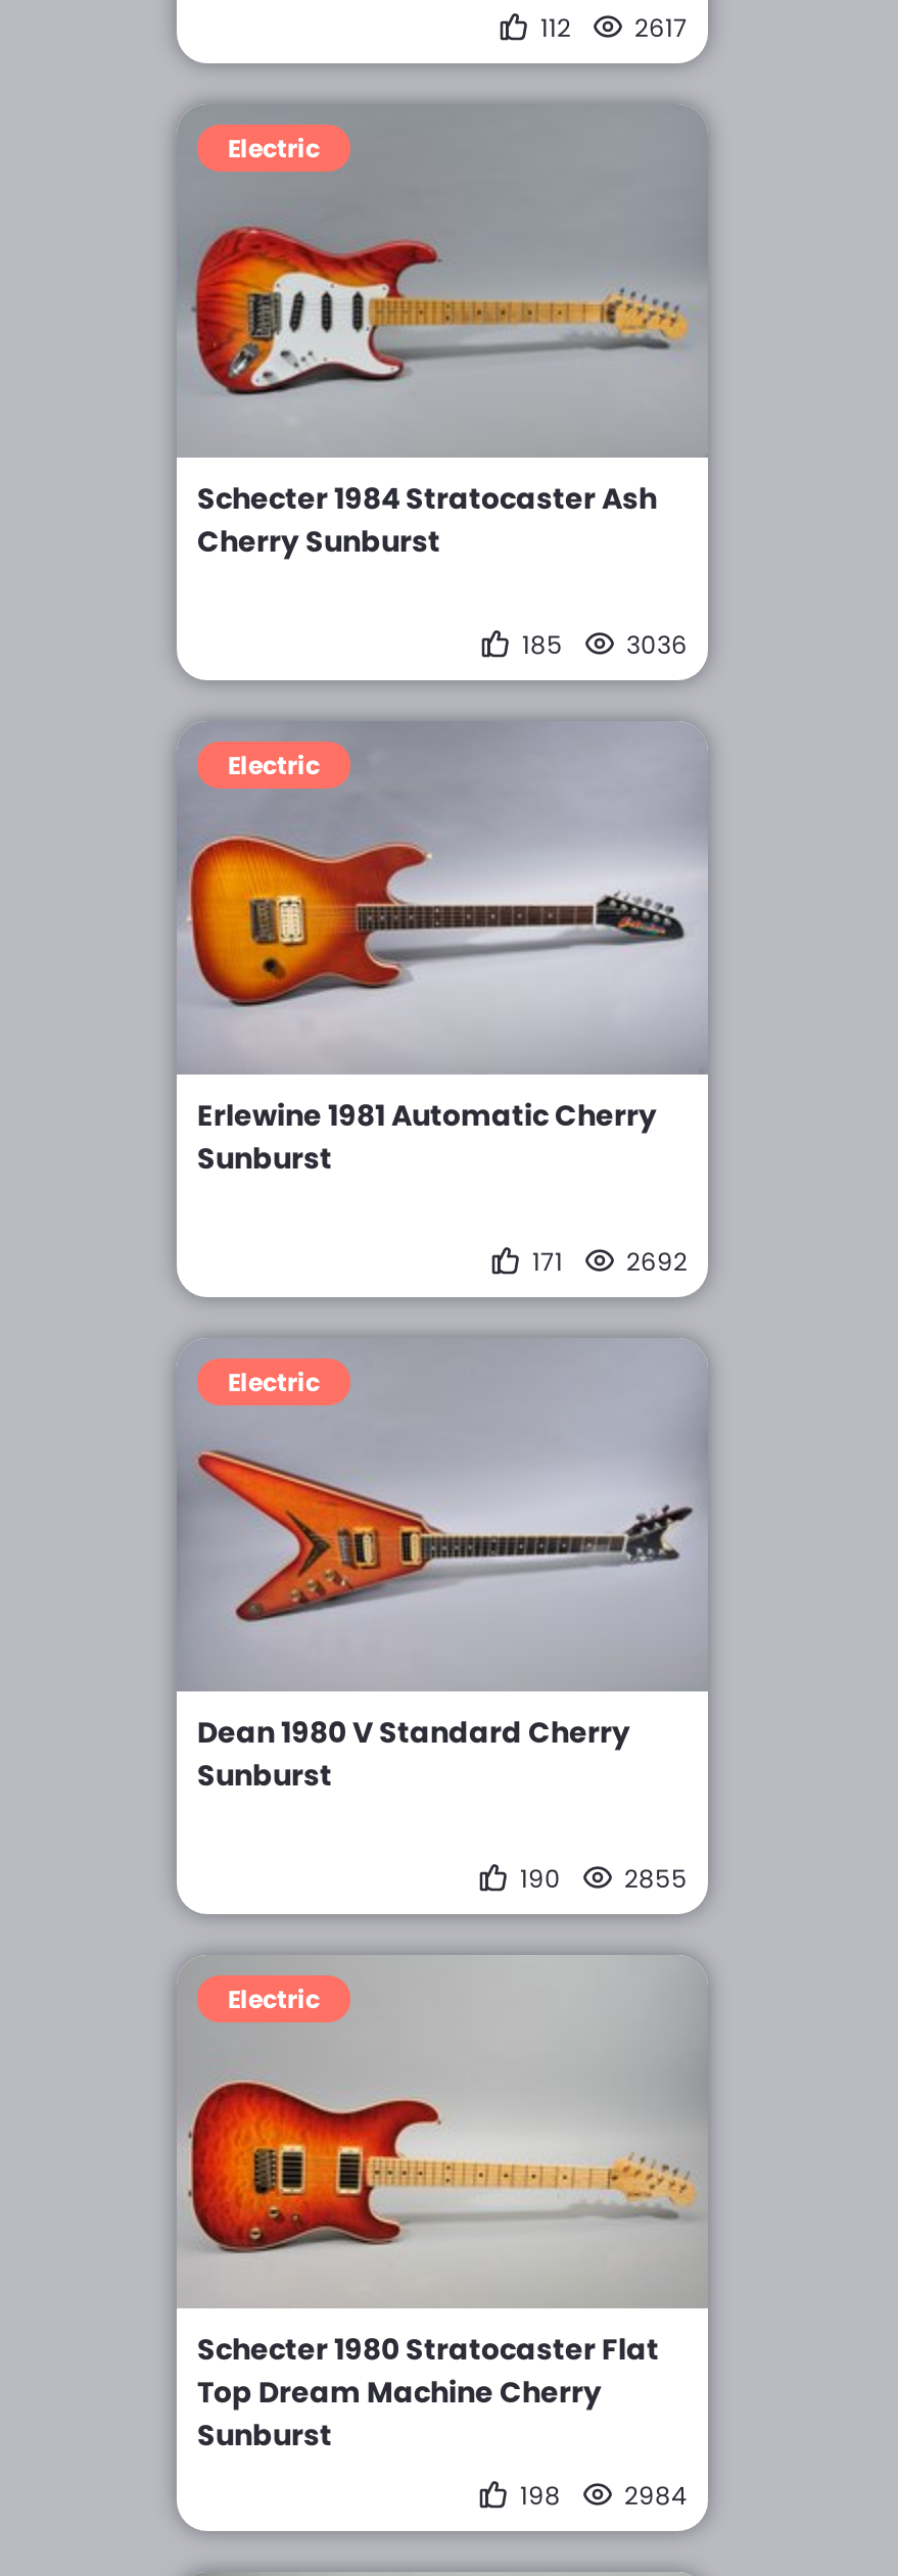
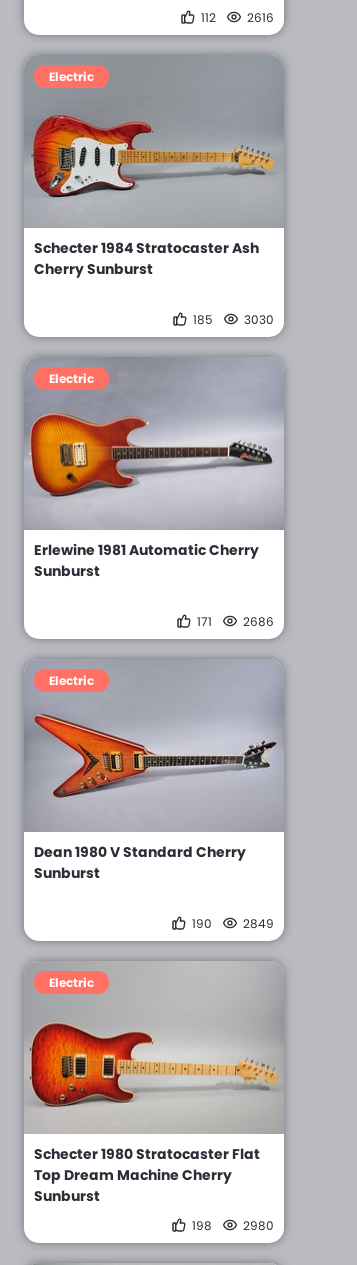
[540,9,688,44] 112 2617 -> [201,8,274,25] 112 2616
[522,626,688,661] 185 3036 -> [193,310,274,327] 185 3030
[532,1243,688,1278] 171 2692 -> [197,612,274,629] 171 2686
[520,1860,688,1895] 190 2855 -> [192,914,274,931] 190 2849
[520,2477,688,2512] 198 2984 -> [192,1216,274,1233] 198 2980

